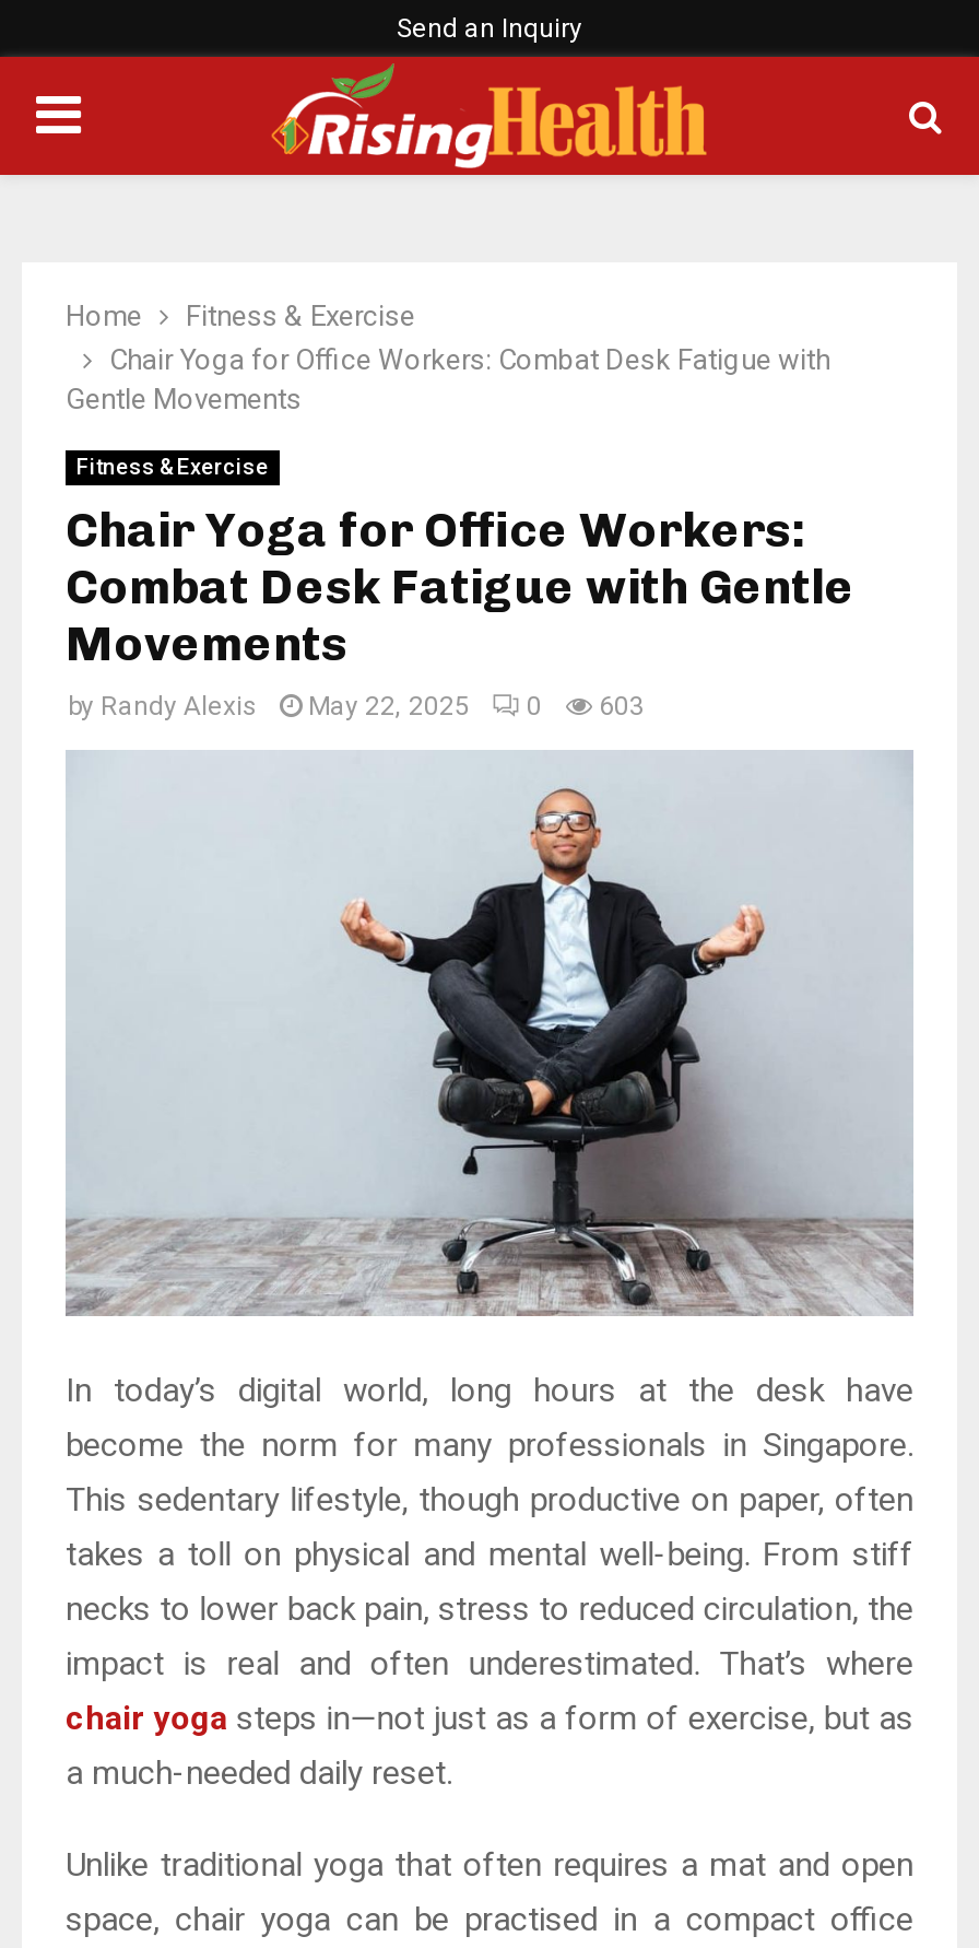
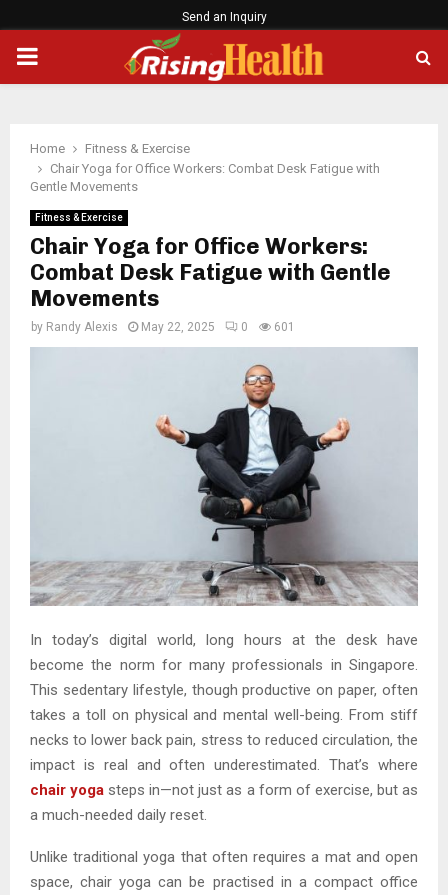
[68,691,645,721] by Randy Alexis May 22, 2025 0 603 -> [31,320,295,334] by Randy Alexis May 22, 2025 0 601

